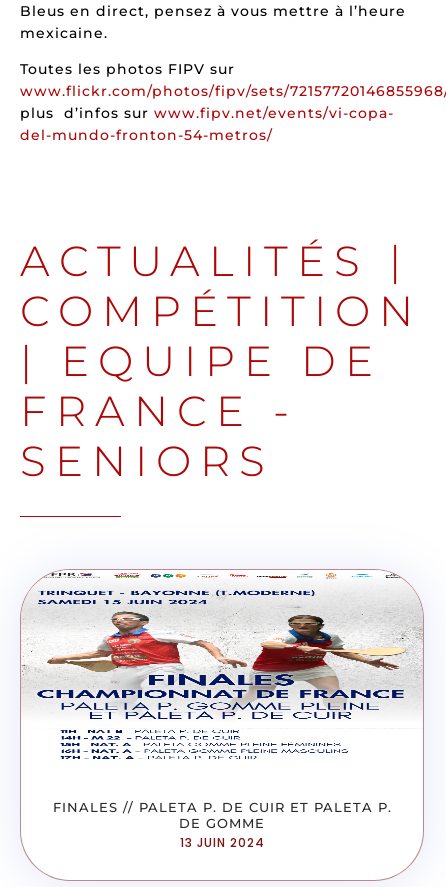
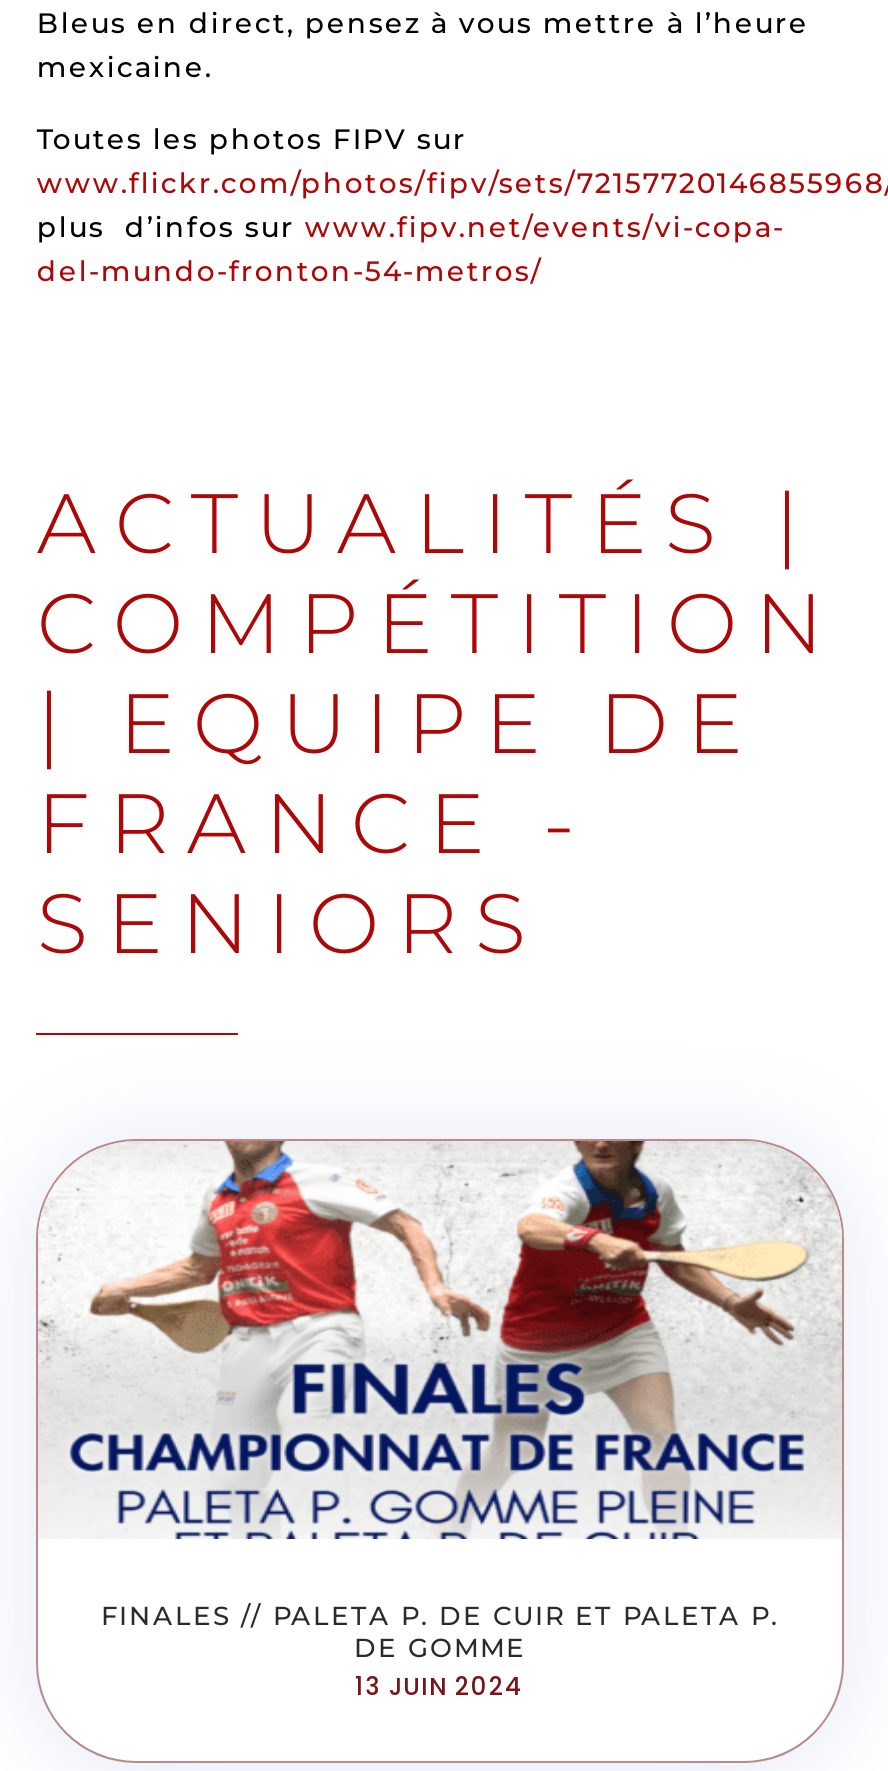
[21,570,422,770] [image] -> [40,1138,838,1542] [image]

